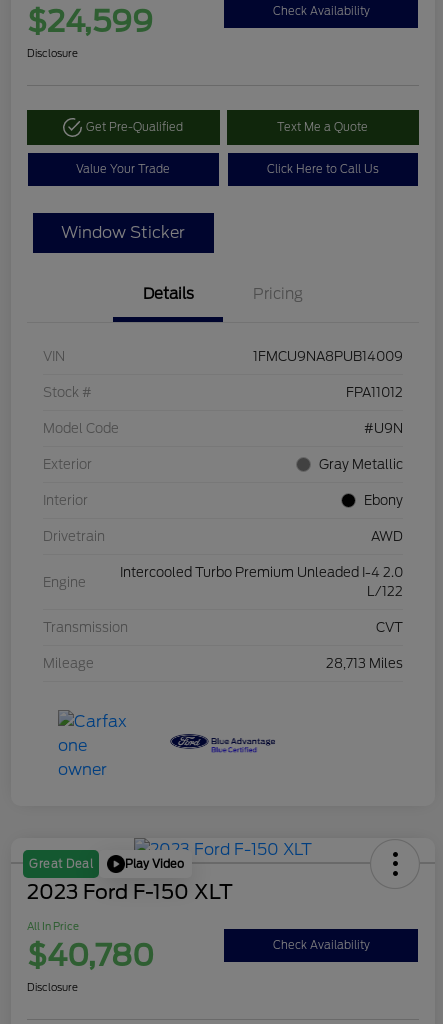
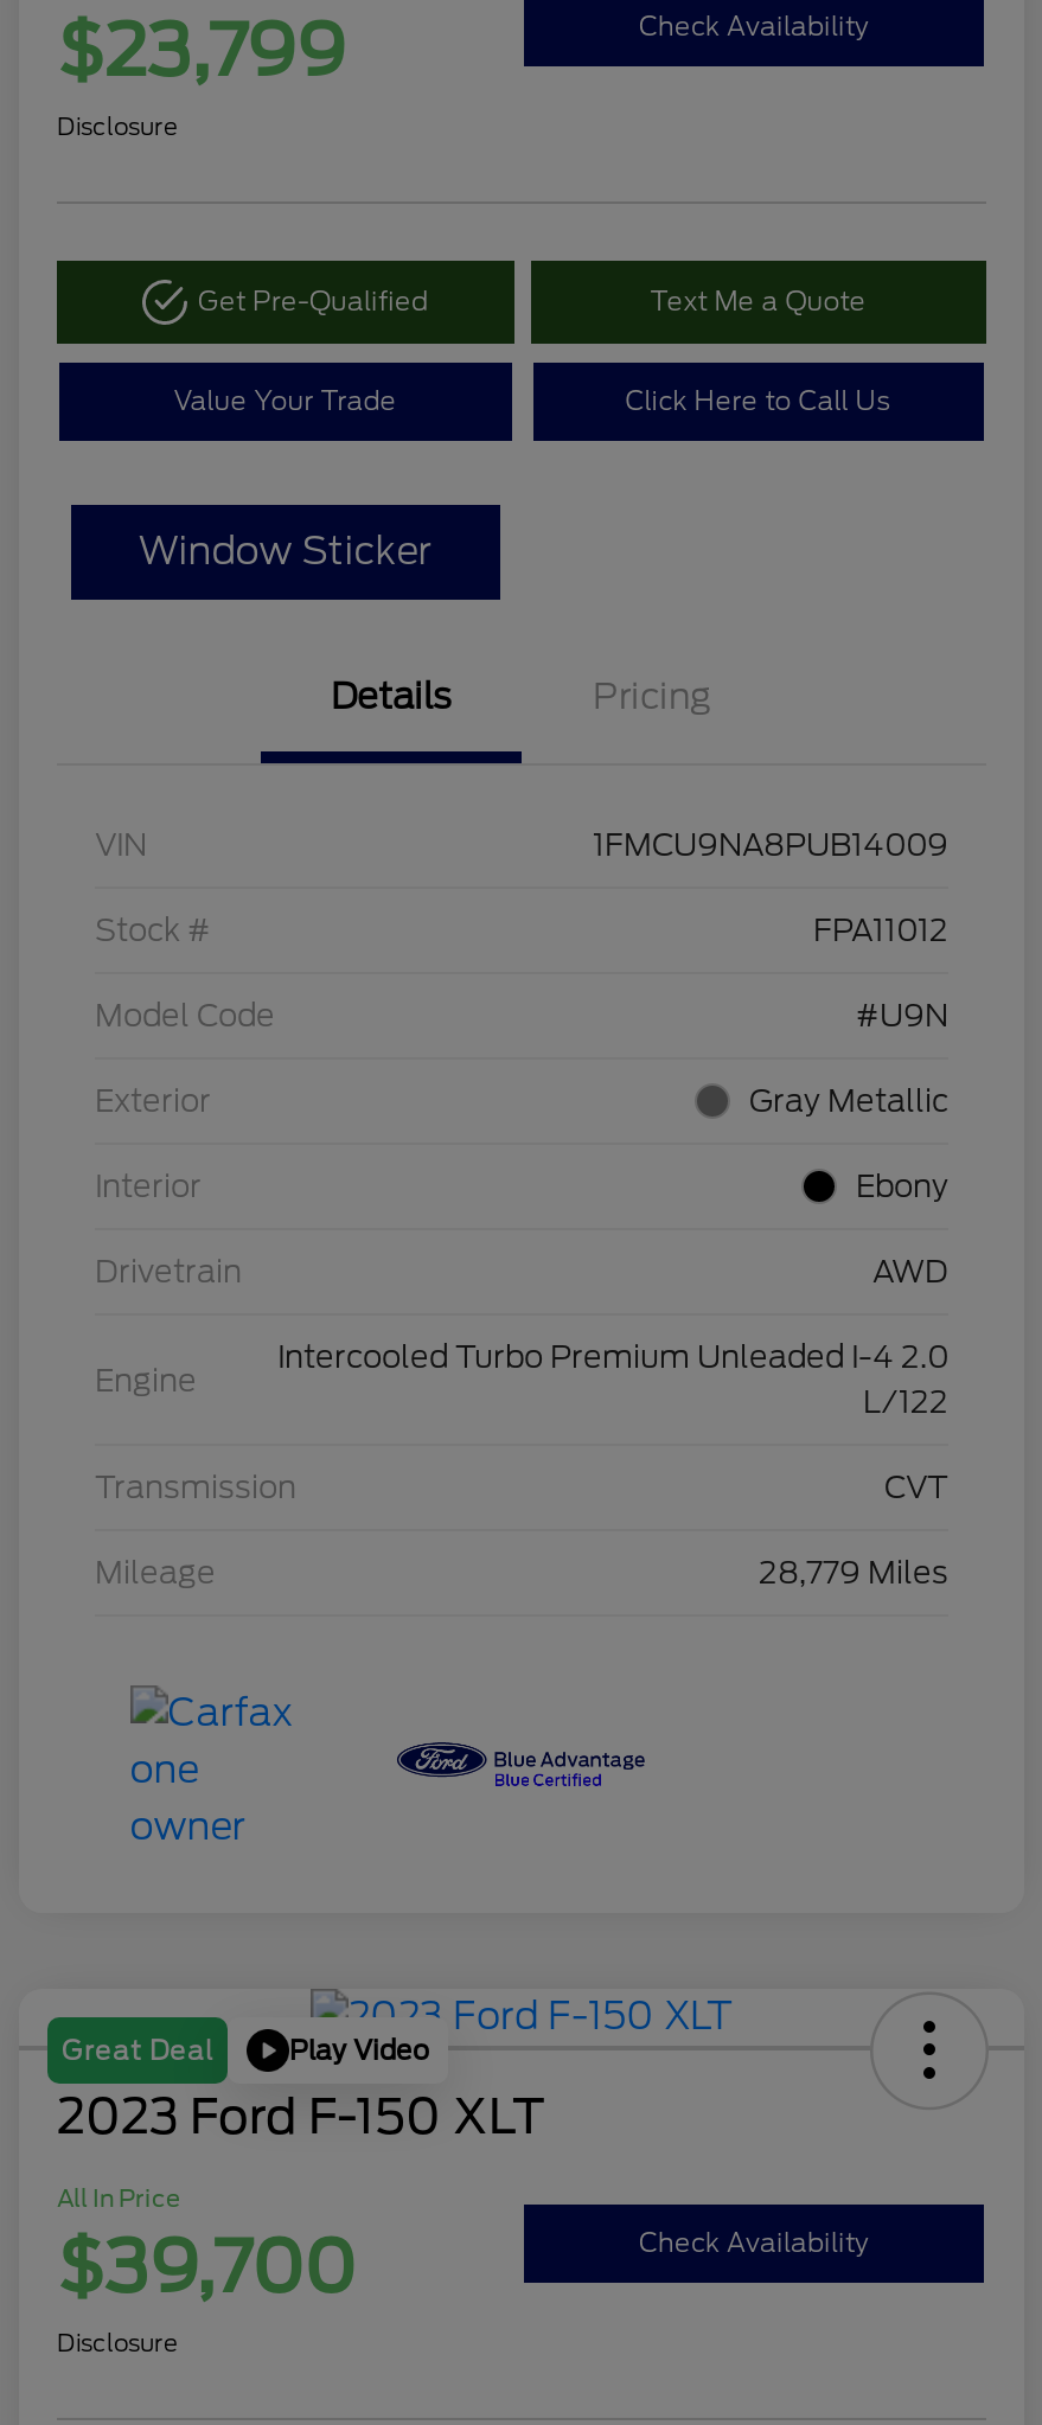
[27,3,153,39] $24,599 -> [57,8,346,93] $23,799
[326,656,403,671] 28,713 Miles -> [759,1556,948,1591] 28,779 Miles
[27,937,154,973] $40,780 -> [57,2224,356,2309] $39,700

